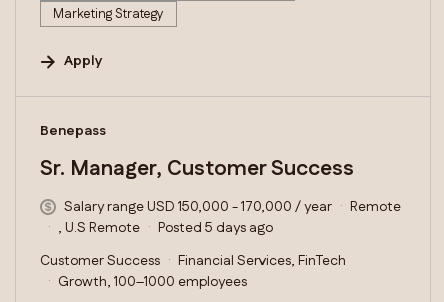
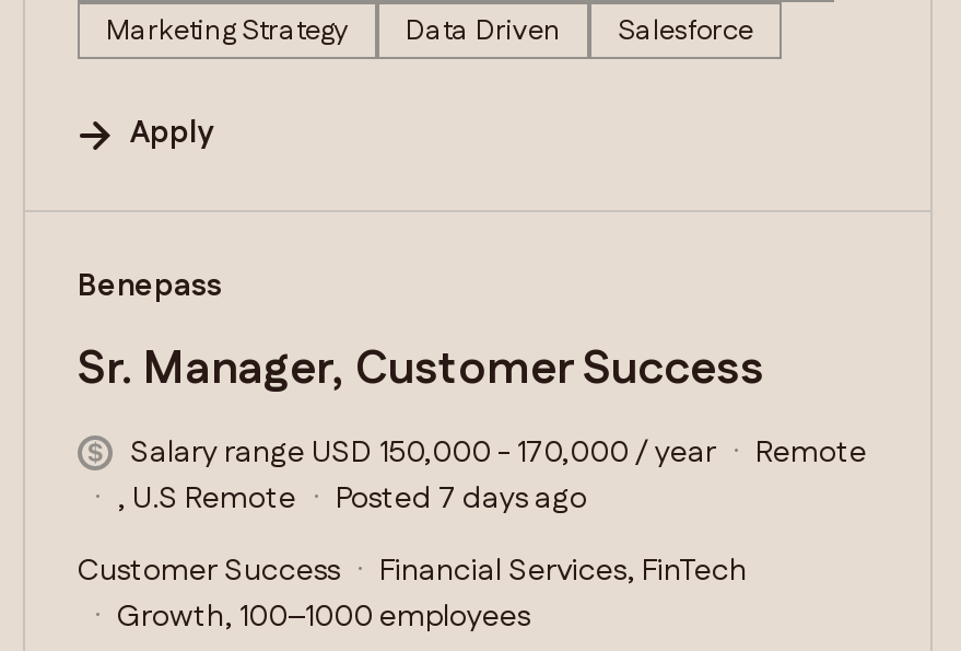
none -> [406,11,753,50] Data Driven | Salesforce
[158,218,273,238] Posted 5 days ago -> [336,477,587,521] Posted 7 days ago

